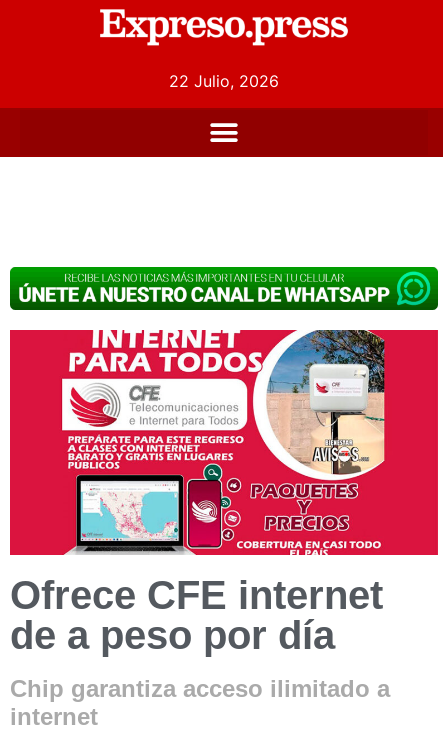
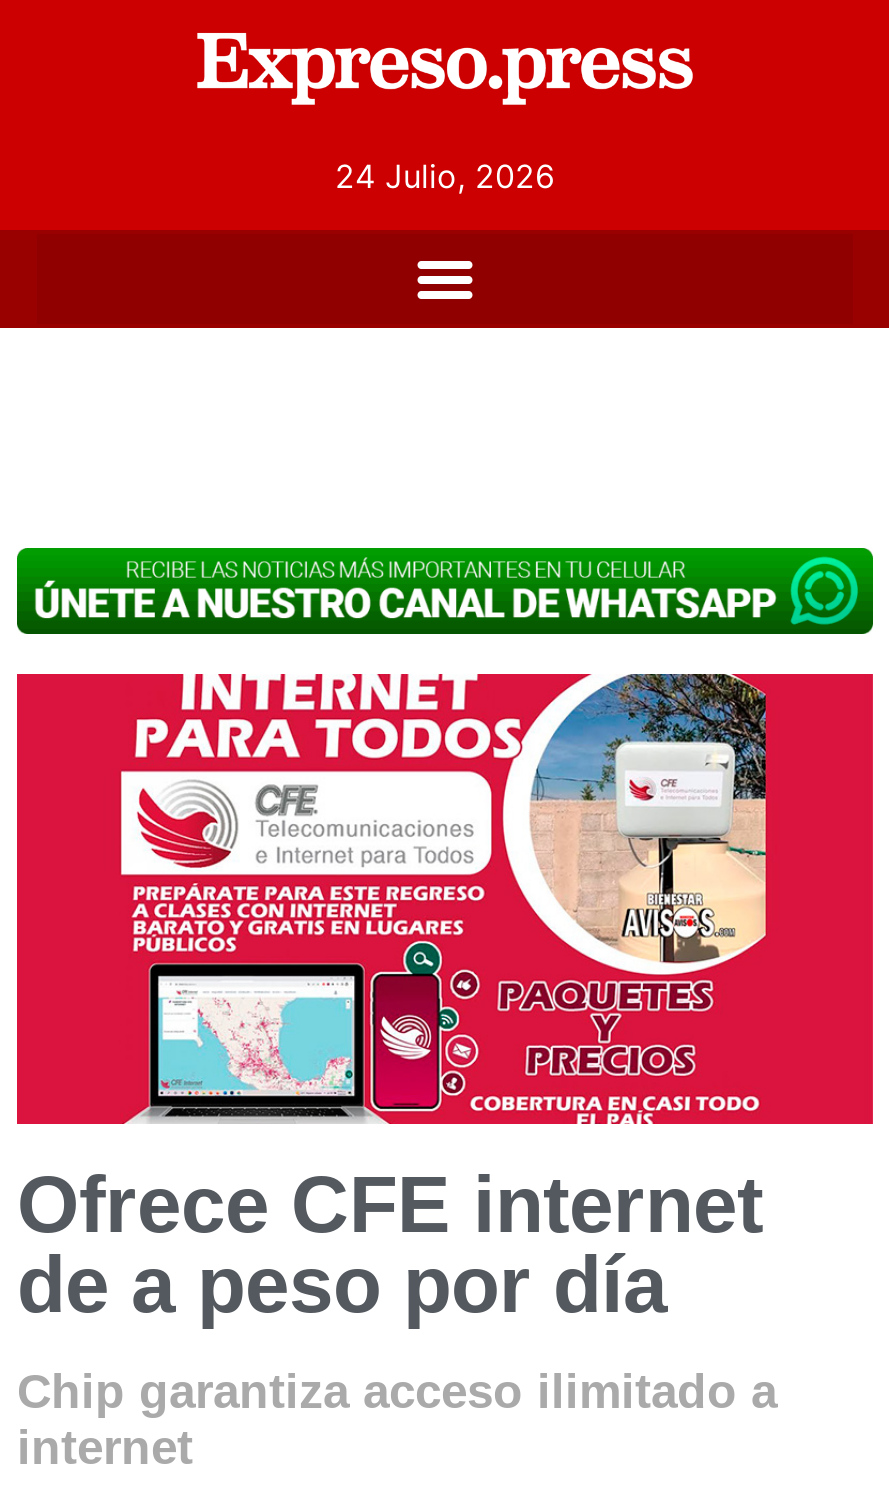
[169,71,279,91] 22 Julio, 2026 -> [335,157,555,197] 24 Julio, 2026

